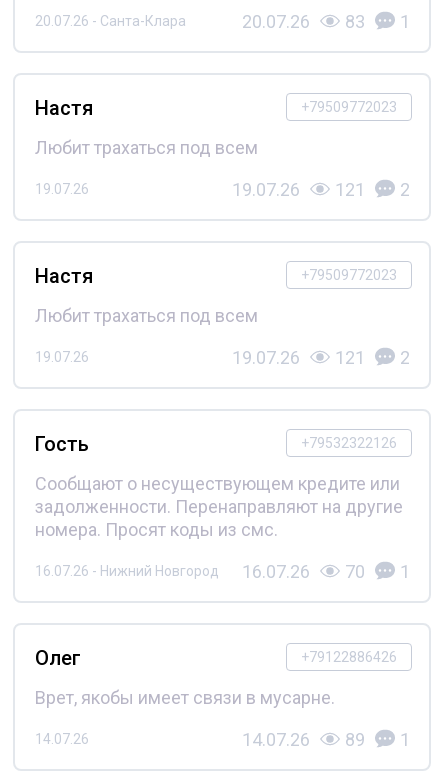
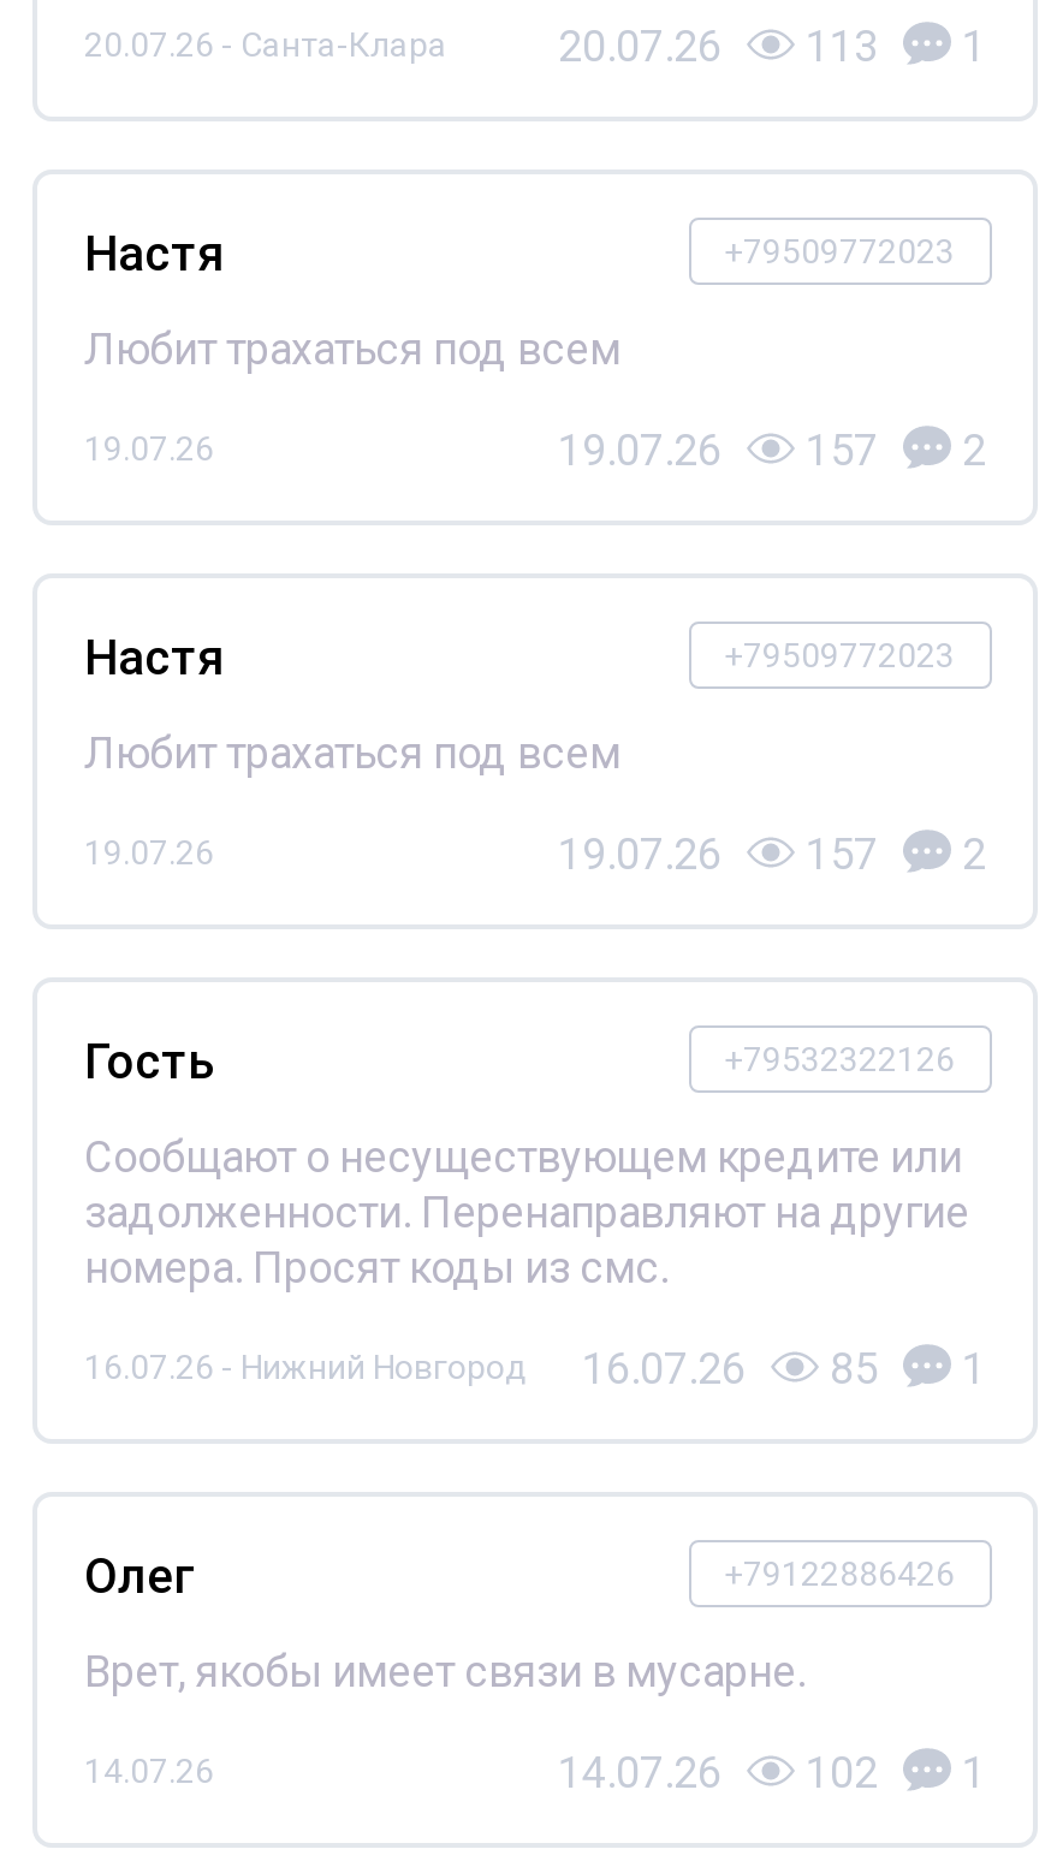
[241,10,409,31] 20.07.26 83 1 -> [558,19,986,70] 20.07.26 113 1
[231,178,409,199] 19.07.26 121 2 -> [558,423,986,474] 19.07.26 157 2
[231,346,409,367] 19.07.26 121 2 -> [558,827,986,878] 19.07.26 157 2
[34,560,409,581] 16.07.26 - Нижний Новгород 16.07.26 70 1 -> [84,1342,986,1392] 16.07.26 - Нижний Новгород 16.07.26 85 1
[241,728,409,749] 14.07.26 89 1 -> [558,1746,986,1796] 14.07.26 102 1

